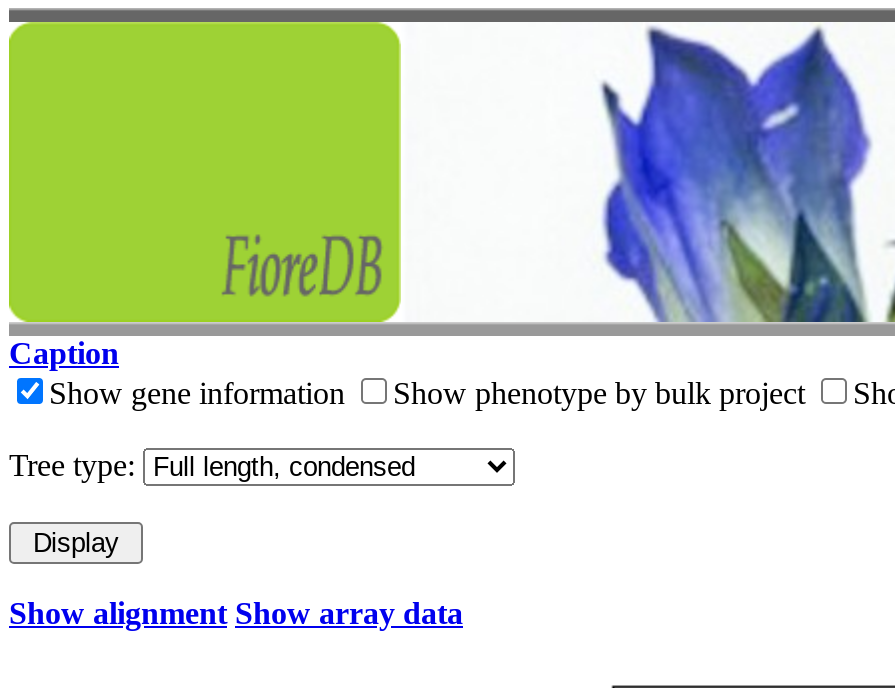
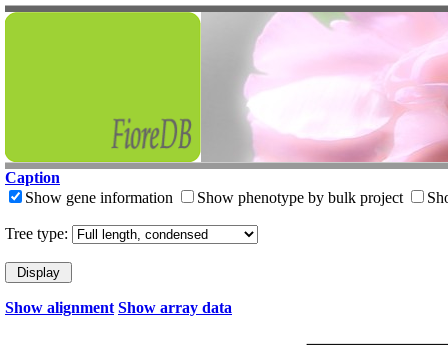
[399,20,889,324] [image] -> [200,12,445,163] [image]

